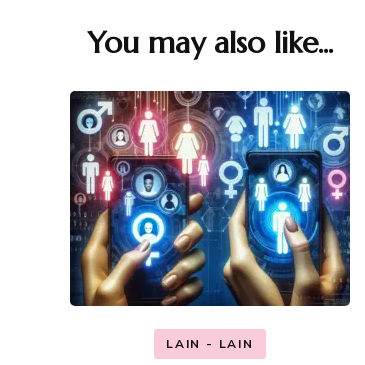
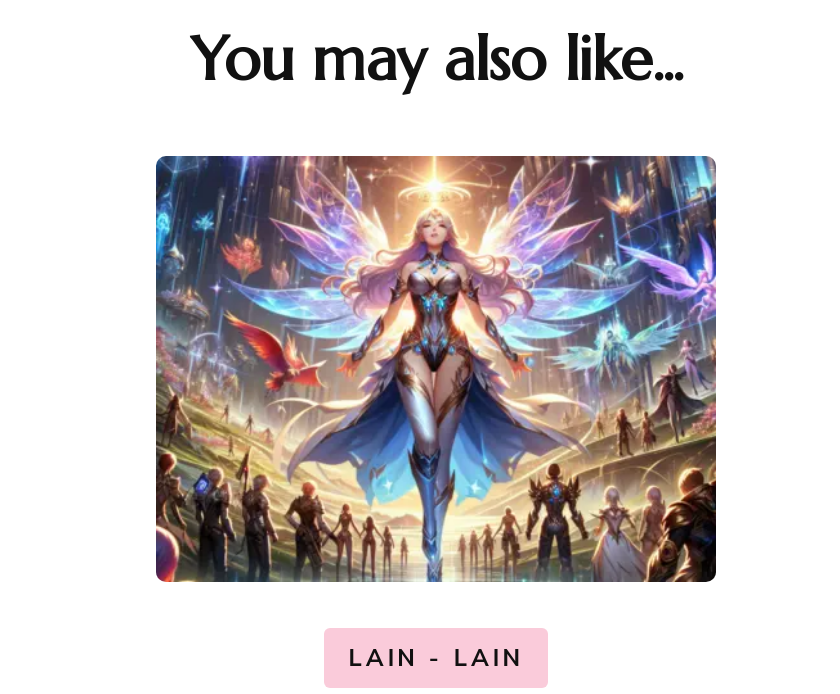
[69,90,351,307] [image] -> [154,154,718,584] [image]

